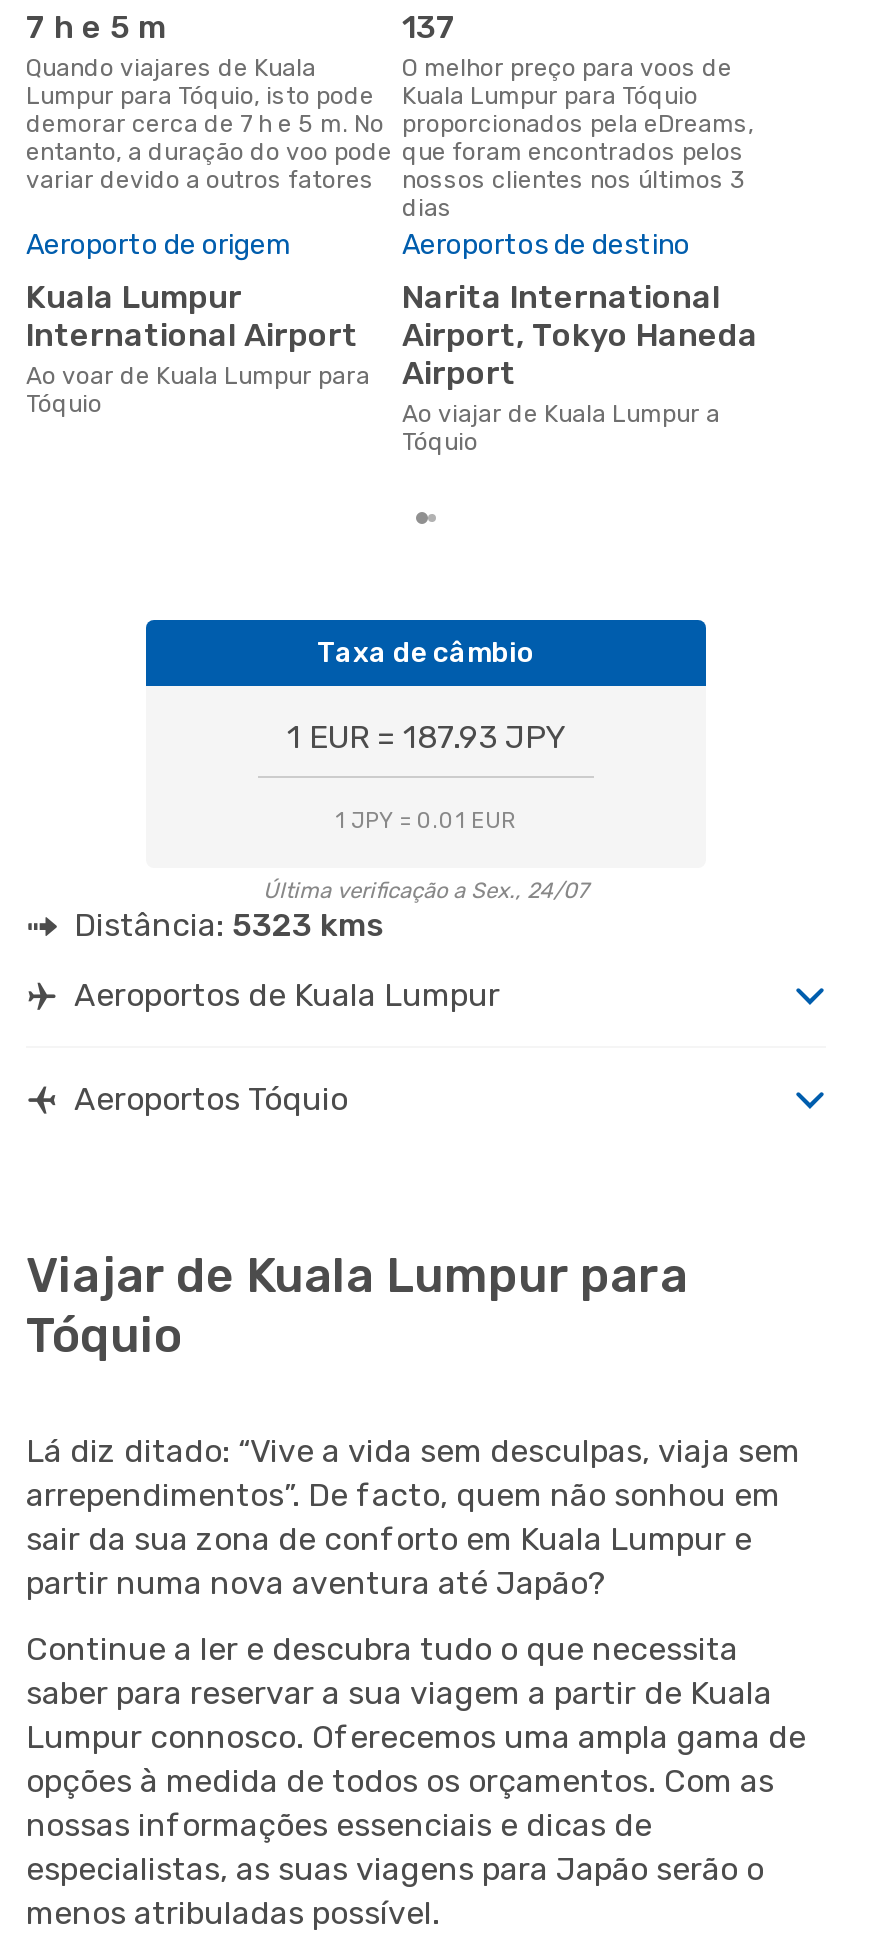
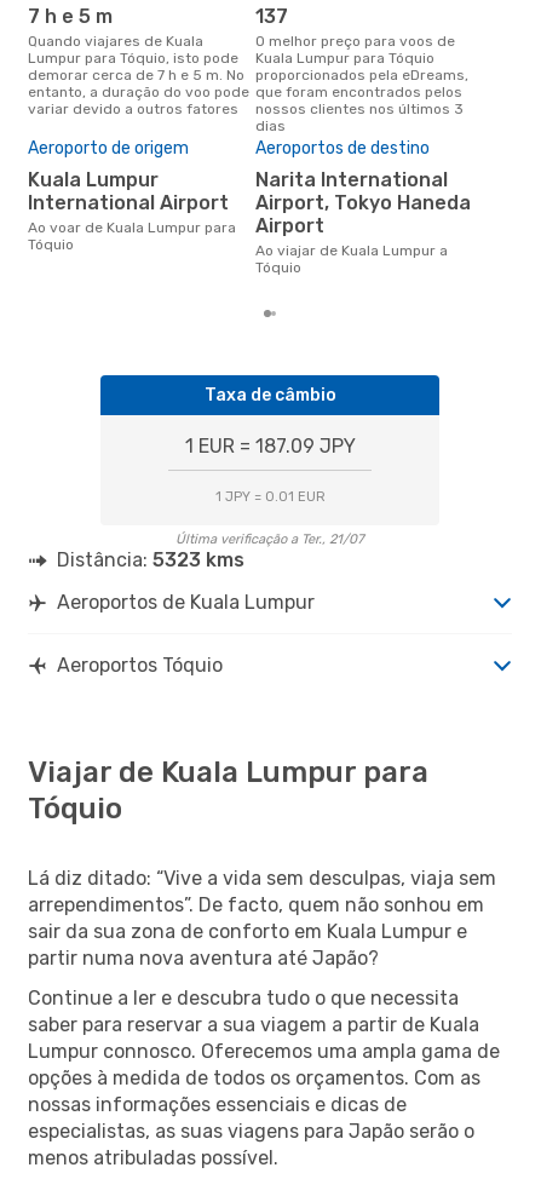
[287,718,565,756] 1 EUR = 187.93 JPY -> [185,434,355,457] 1 EUR = 187.09 JPY
[263,878,589,904] Última verificação a Sex., 24/07 -> [175,531,364,547] Última verificação a Ter., 21/07

